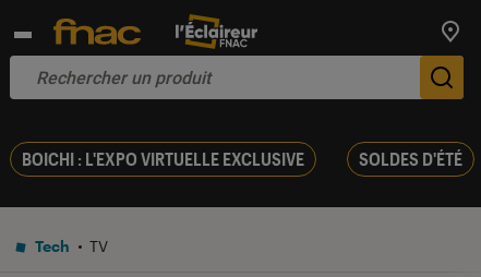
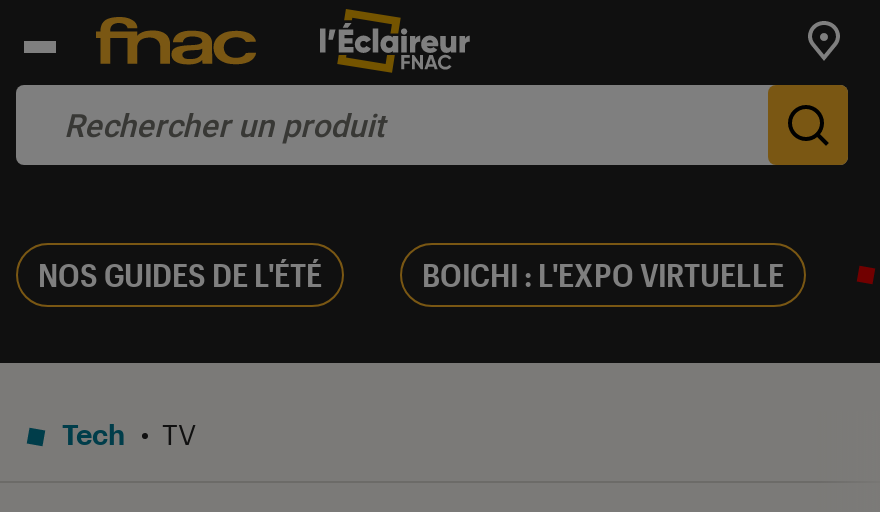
[22,148,462,169] BOICHI : L'EXPO VIRTUELLE EXCLUSIVE | SOLDES D'ÉTÉ -> [38,255,784,293] NOS GUIDES DE L'ÉTÉ | BOICHI : L'EXPO VIRTUELLE

